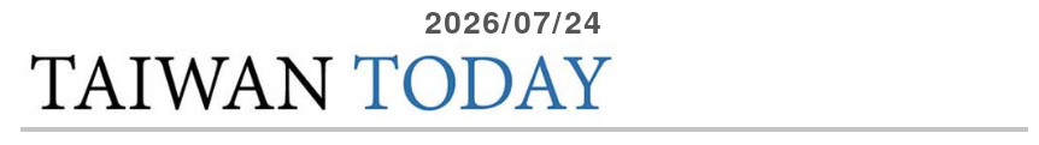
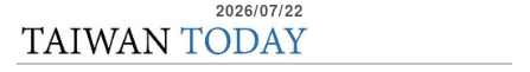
[425,0,603,43] 2026/07/24 -> [215,0,303,21] 2026/07/22

